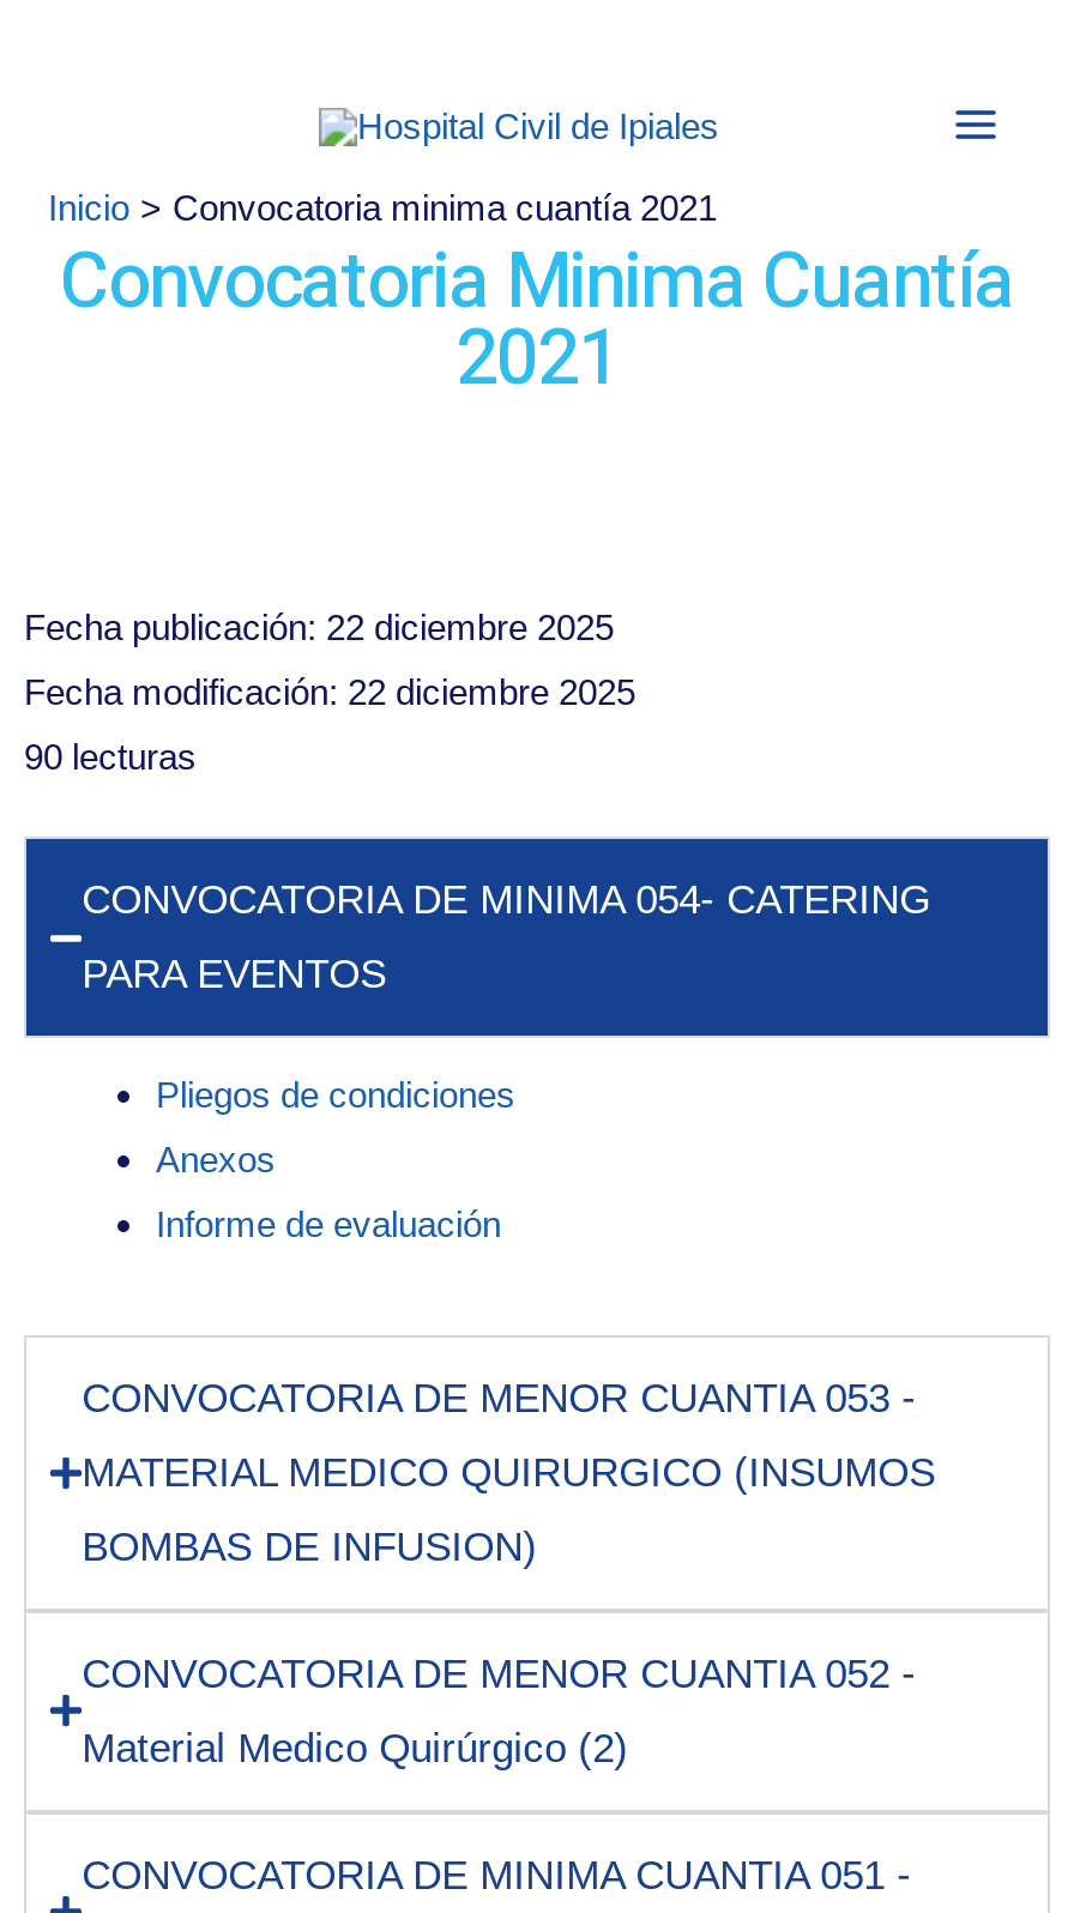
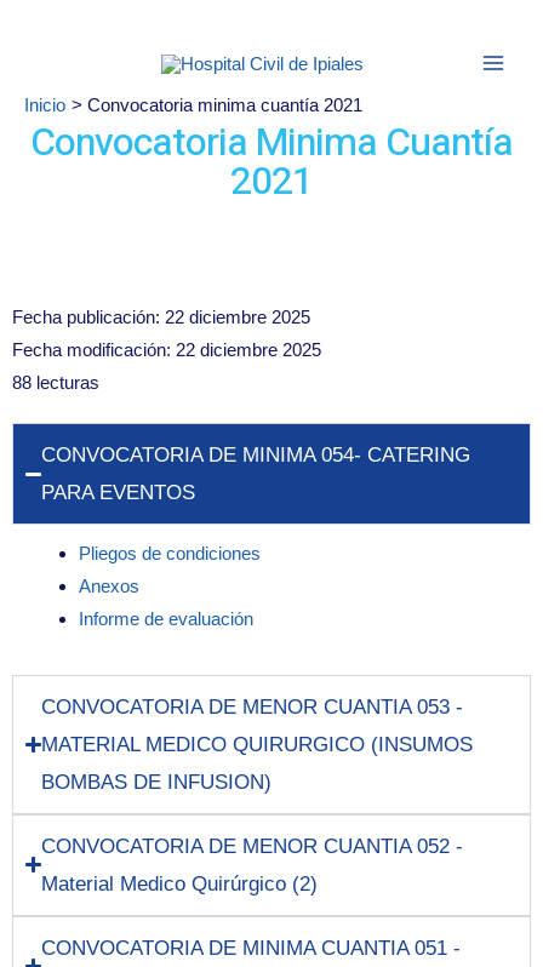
[24,736,197,777] 90 lecturas -> [12,372,99,393] 88 lecturas

